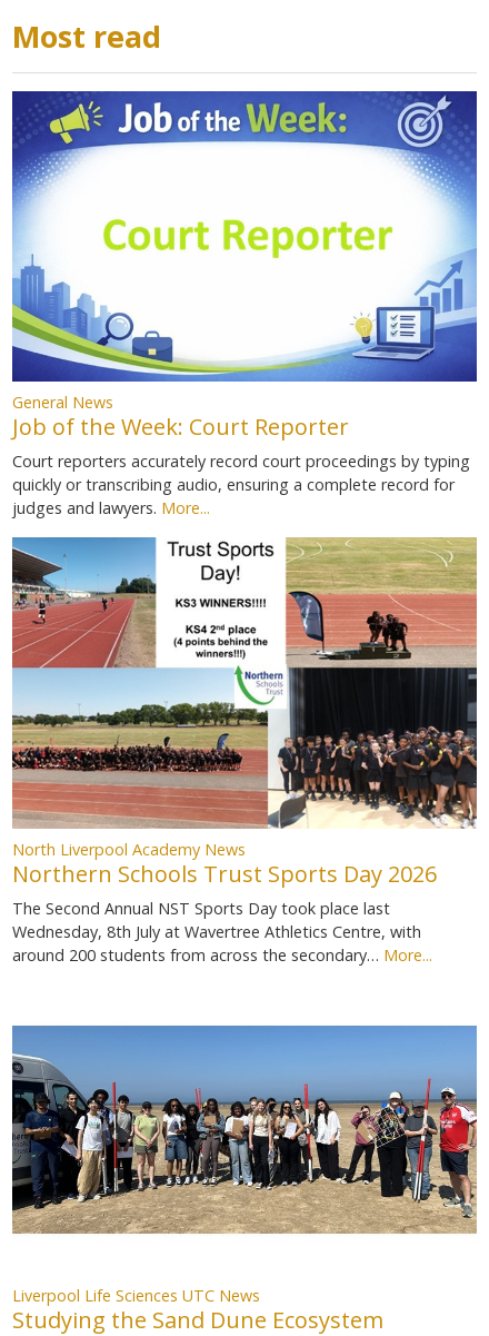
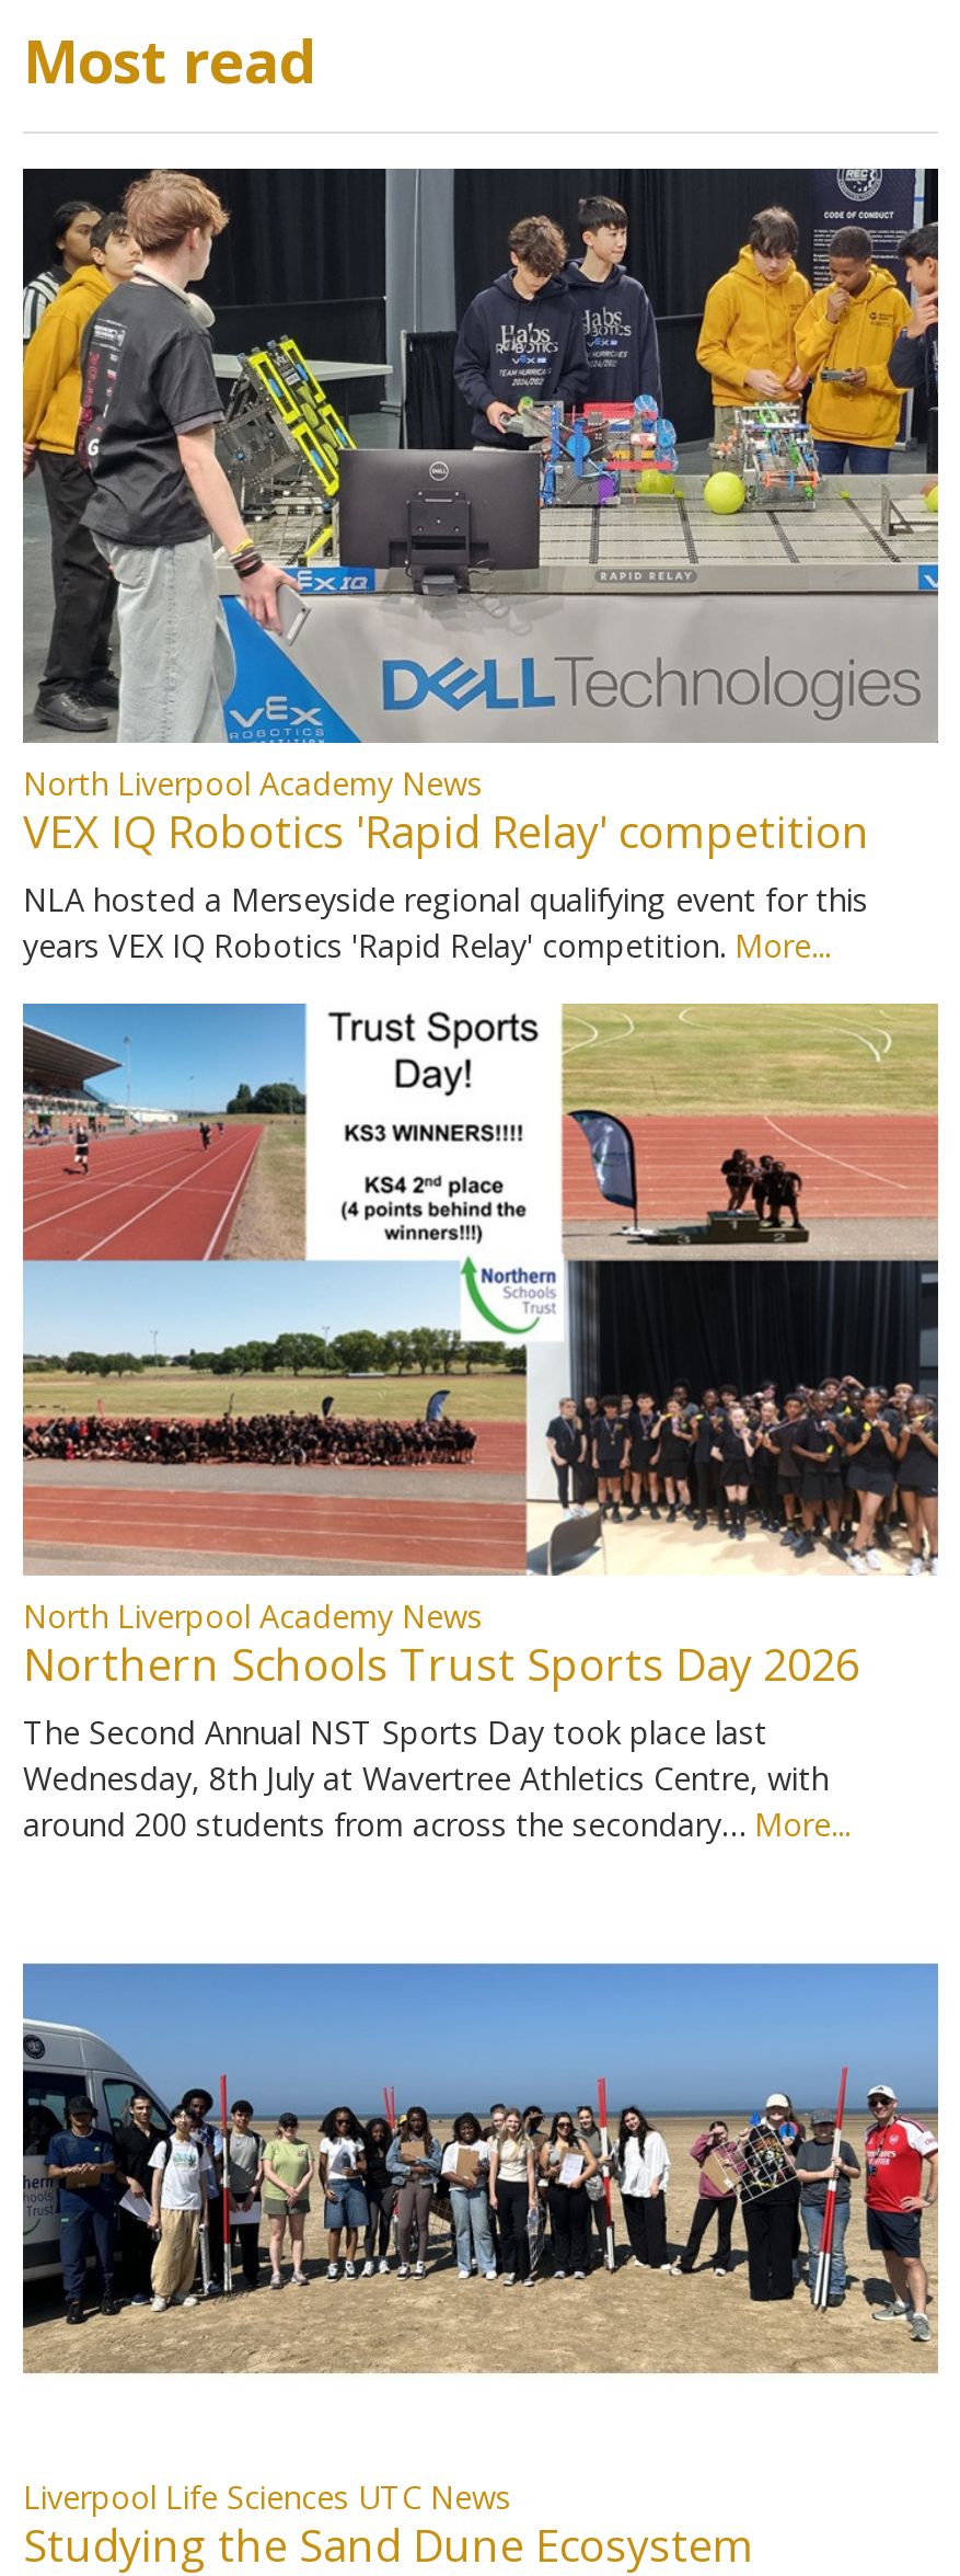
[11,90,478,519] [image] | General News | Job of the Week: Court Reporter | Court reporters accurately record court proceedings by typing | quickly or transcribing audio, ensuring a complete record for | judges and lawyers. More... -> [21,167,940,966] [image] | North Liverpool Academy News | VEX IQ Robotics 'Rapid Relay' competition | NLA hosted a Merseyside regional qualifying event for this | years VEX IQ Robotics 'Rapid Relay' competition. More...

